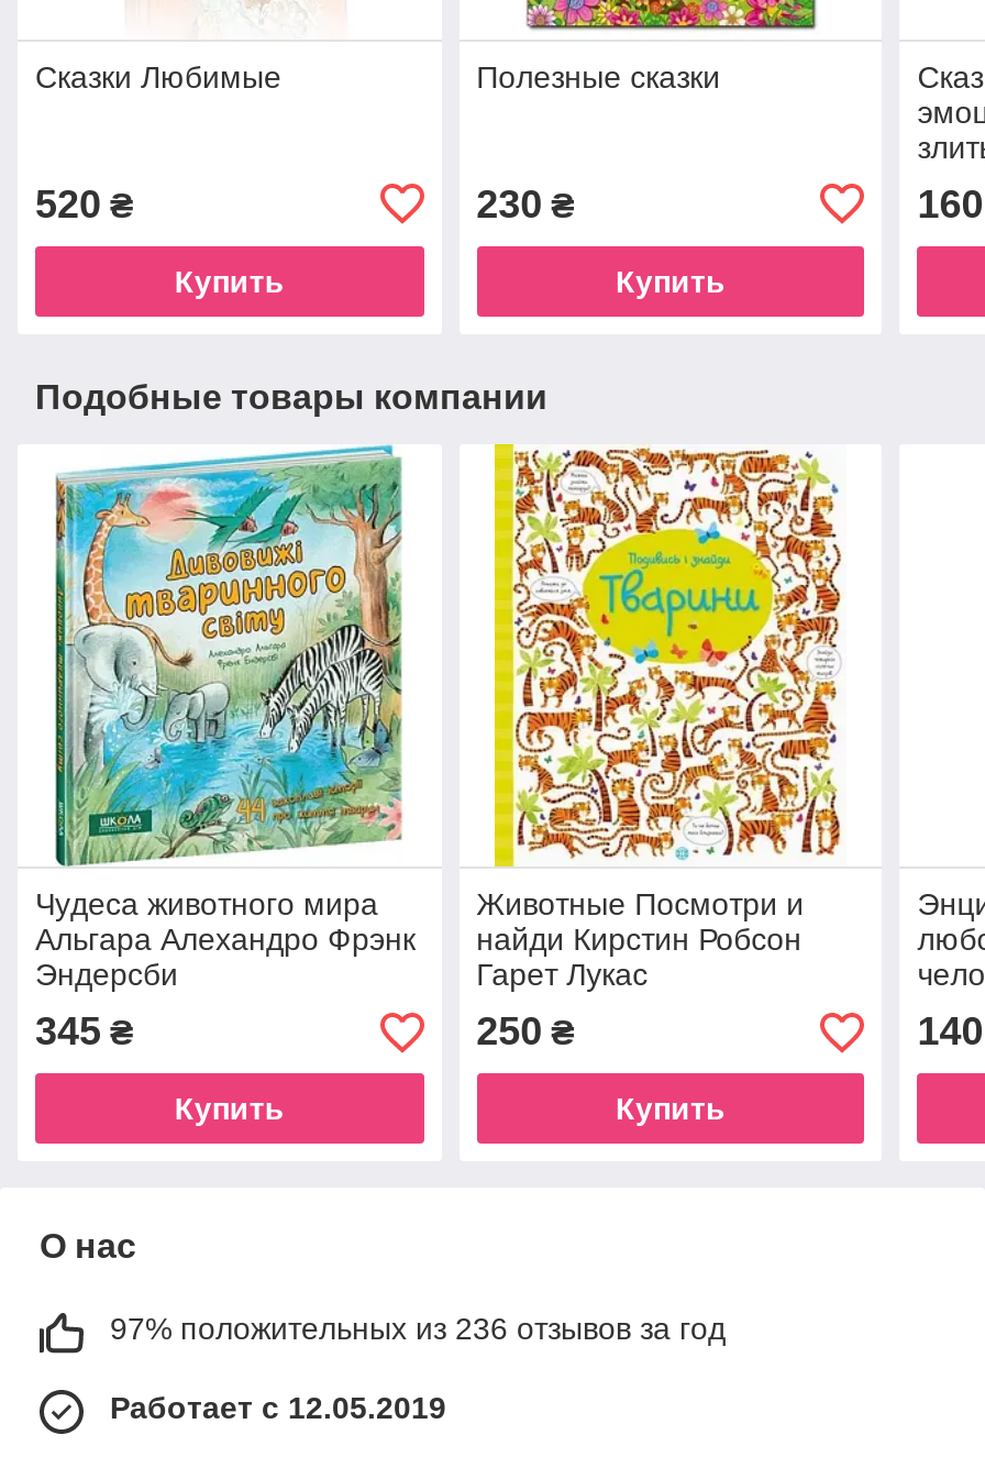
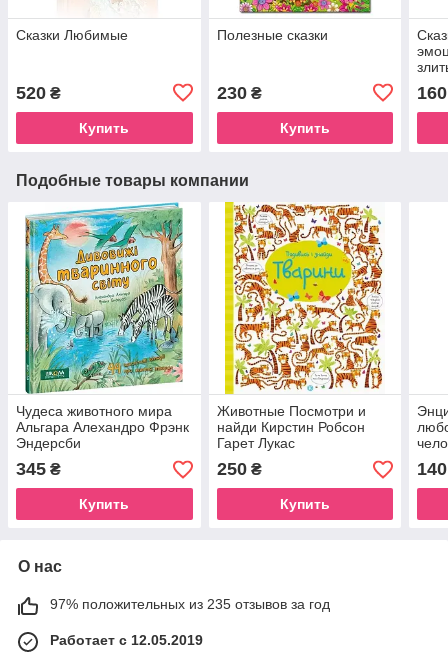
[110,1312,726,1347] 97% положительных из 236 отзывов за год -> [50,596,330,612] 97% положительных из 235 отзывов за год

